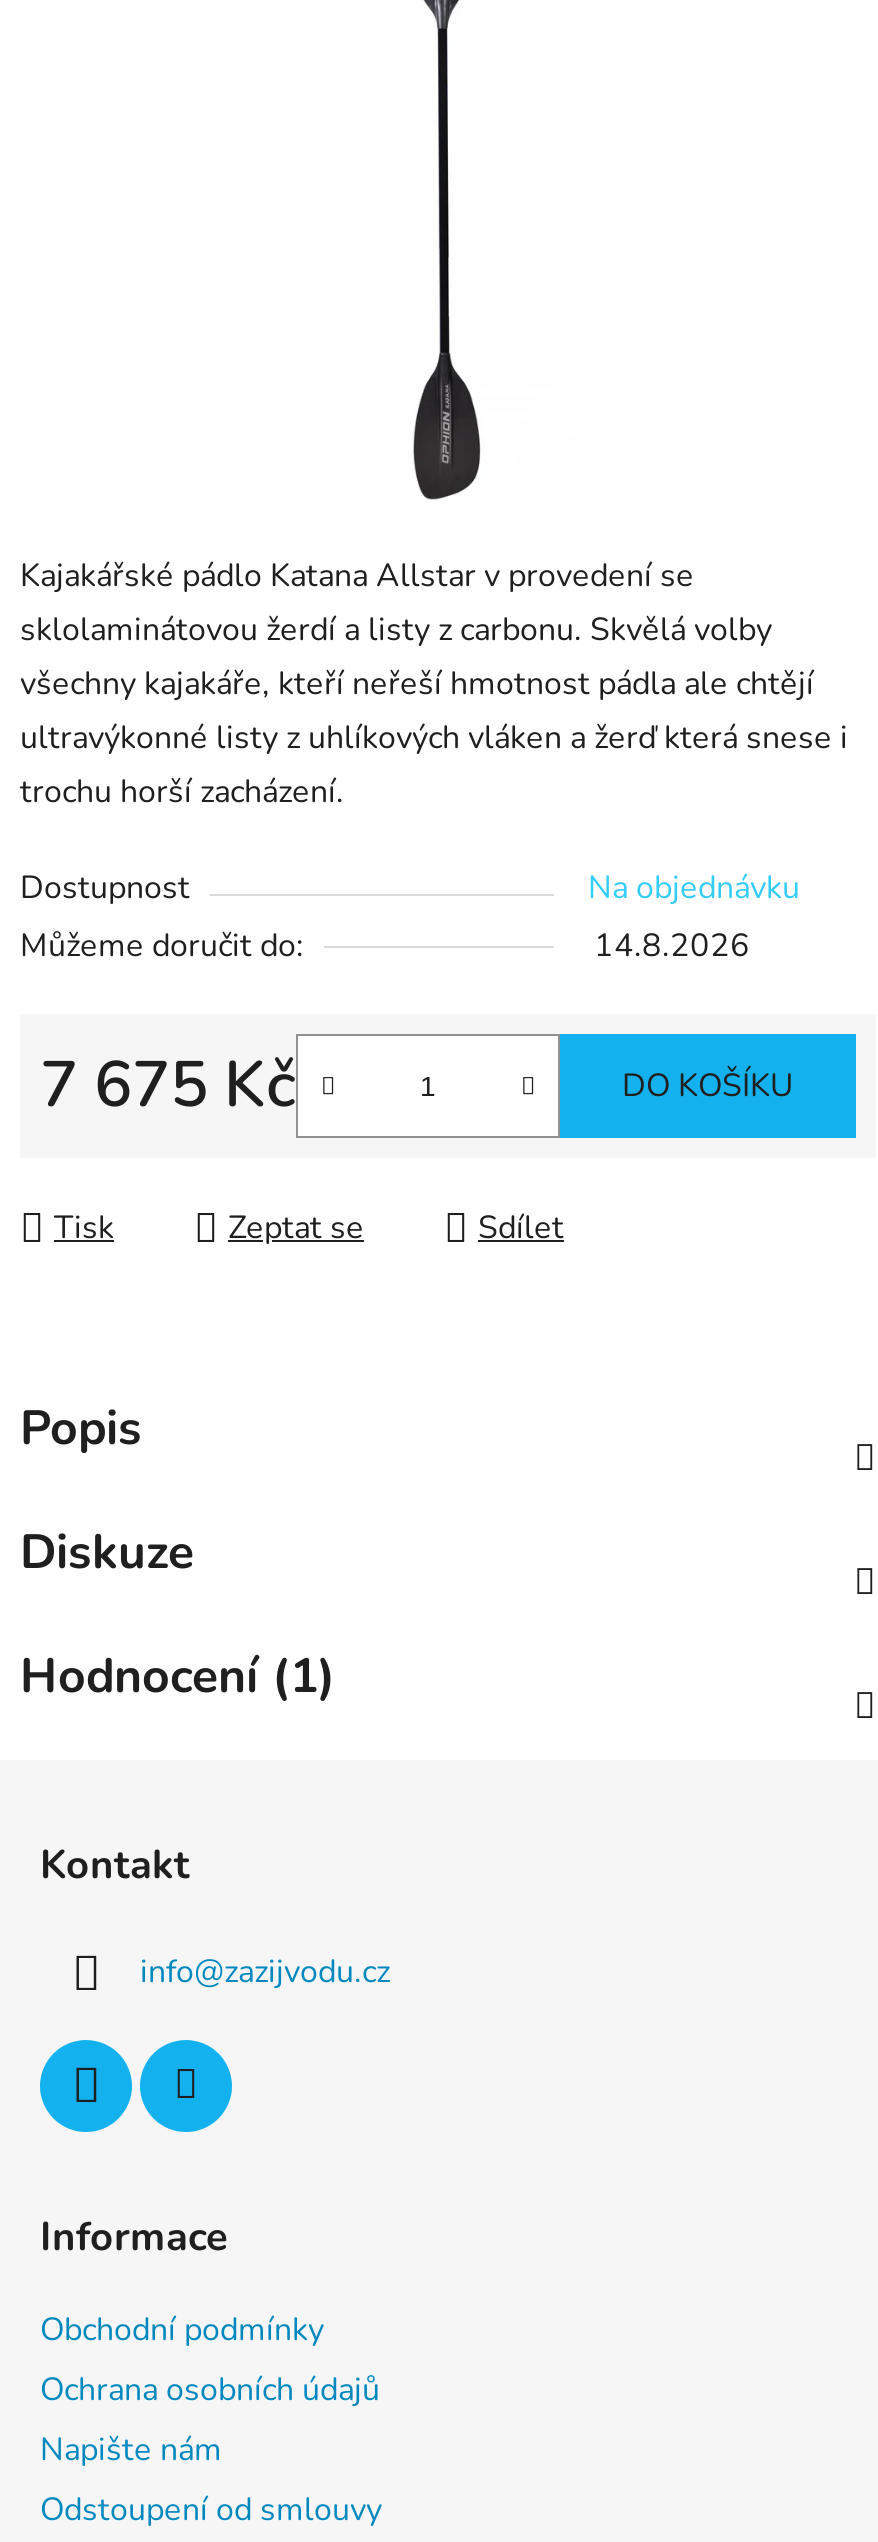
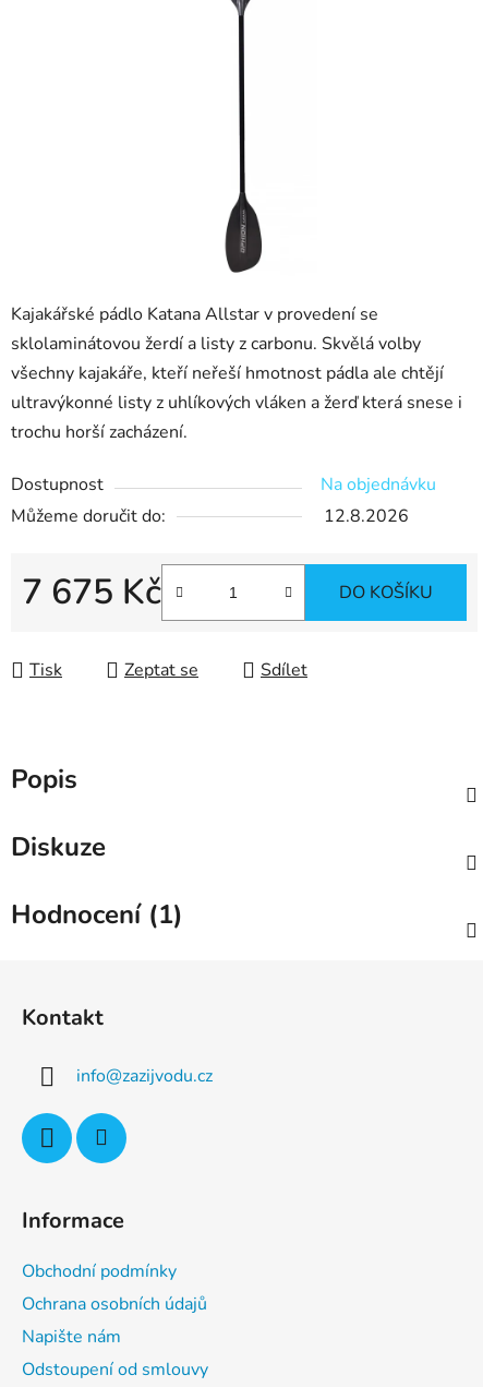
[594,924,750,968] 14.8.2026 -> [324,504,409,528] 12.8.2026

